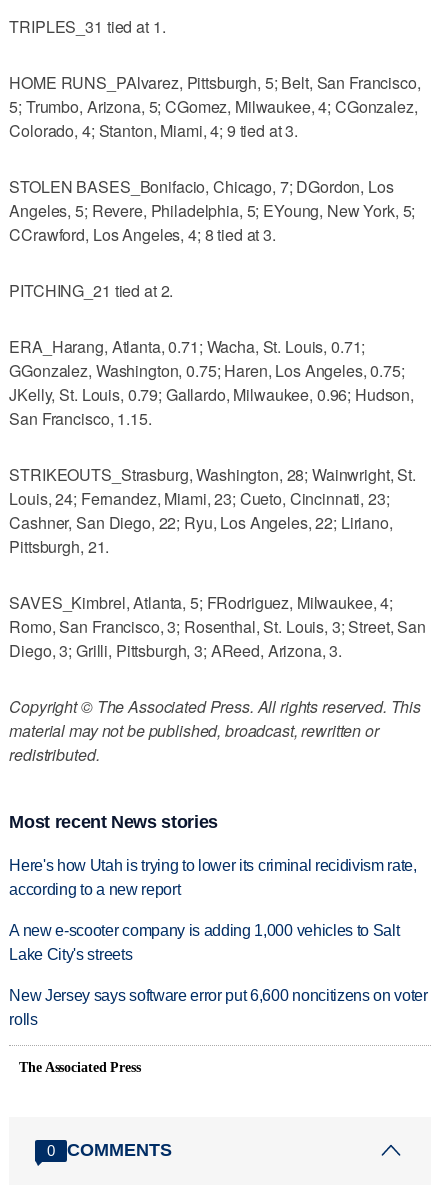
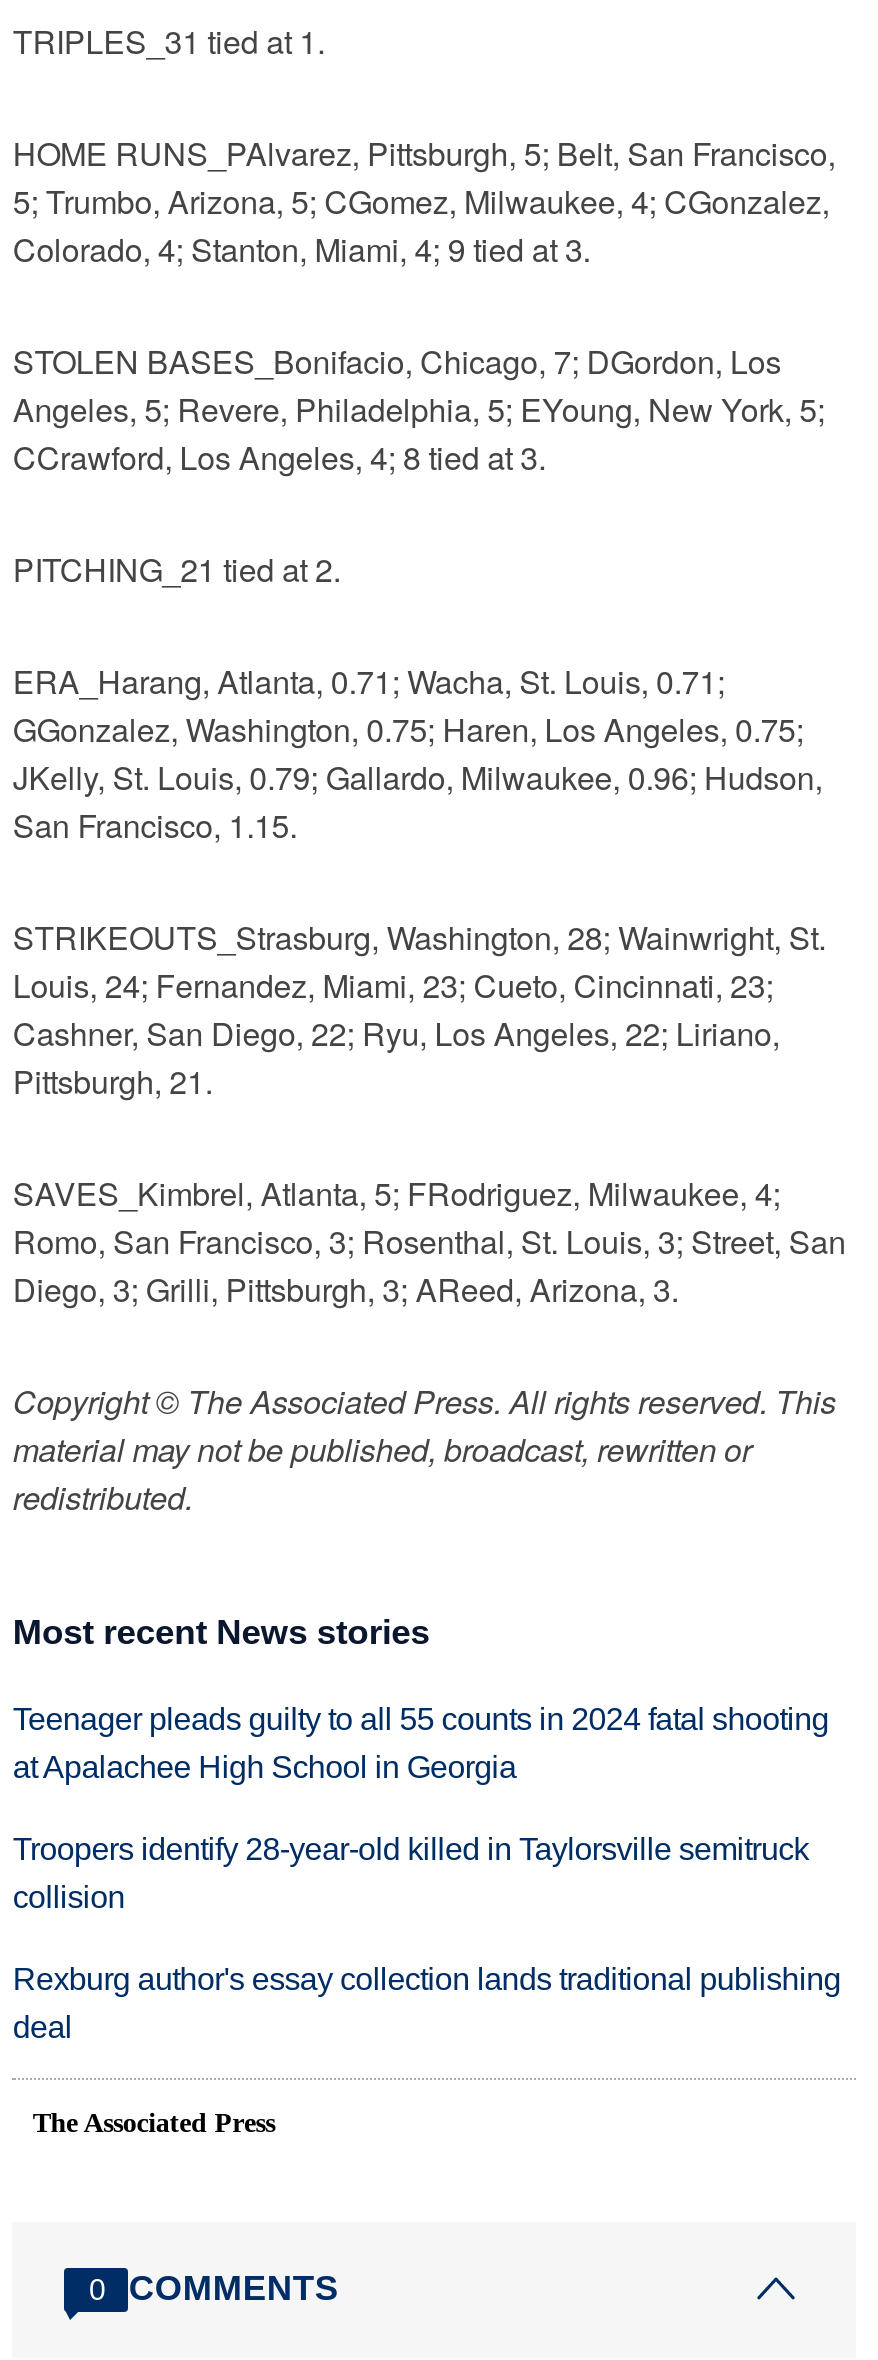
[9,857,417,898] Here's how Utah is trying to lower its criminal recidivism rate, | according to a new report -> [13,1703,829,1785] Teenager pleads guilty to all 55 counts in 2024 fatal shooting | at Apalachee High School in Georgia
[9,922,399,963] A new e-scooter company is adding 1,000 vehicles to Salt | Lake City's streets -> [13,1833,809,1915] Troopers identify 28-year-old killed in Taylorsville semitruck | collision
[9,987,428,1028] New Jersey says software error put 6,600 noncitizens on voter | rolls -> [13,1962,841,2044] Rexburg author's essay collection lands traditional publishing | deal

